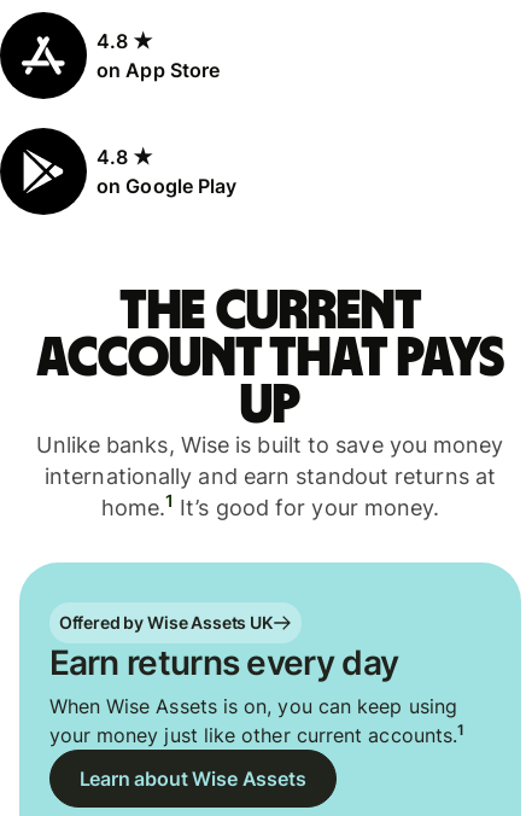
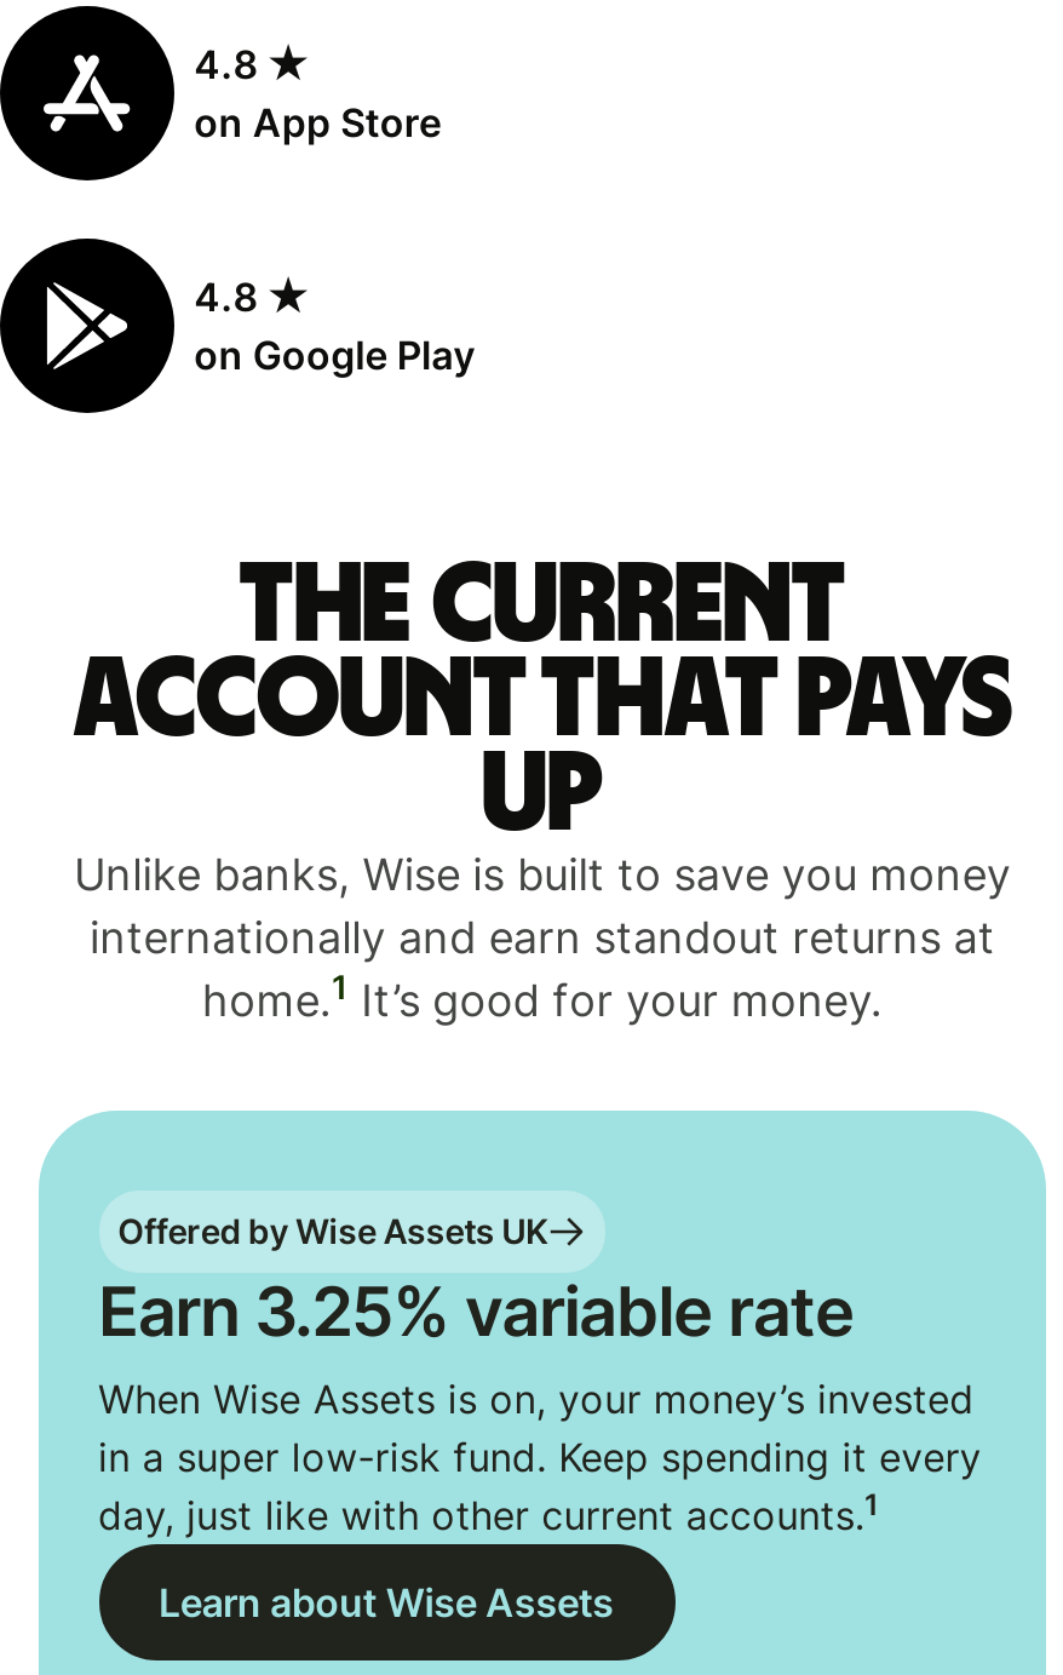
[49,642,465,747] Earn returns every day | When Wise Assets is on, you can keep using | your money just like other current accounts. 1 -> [98,1270,982,1539] Earn 3.25% variable rate | When Wise Assets is on, your money’s invested | in a super low-risk fund. Keep spending it every | day, just like with other current accounts.1

